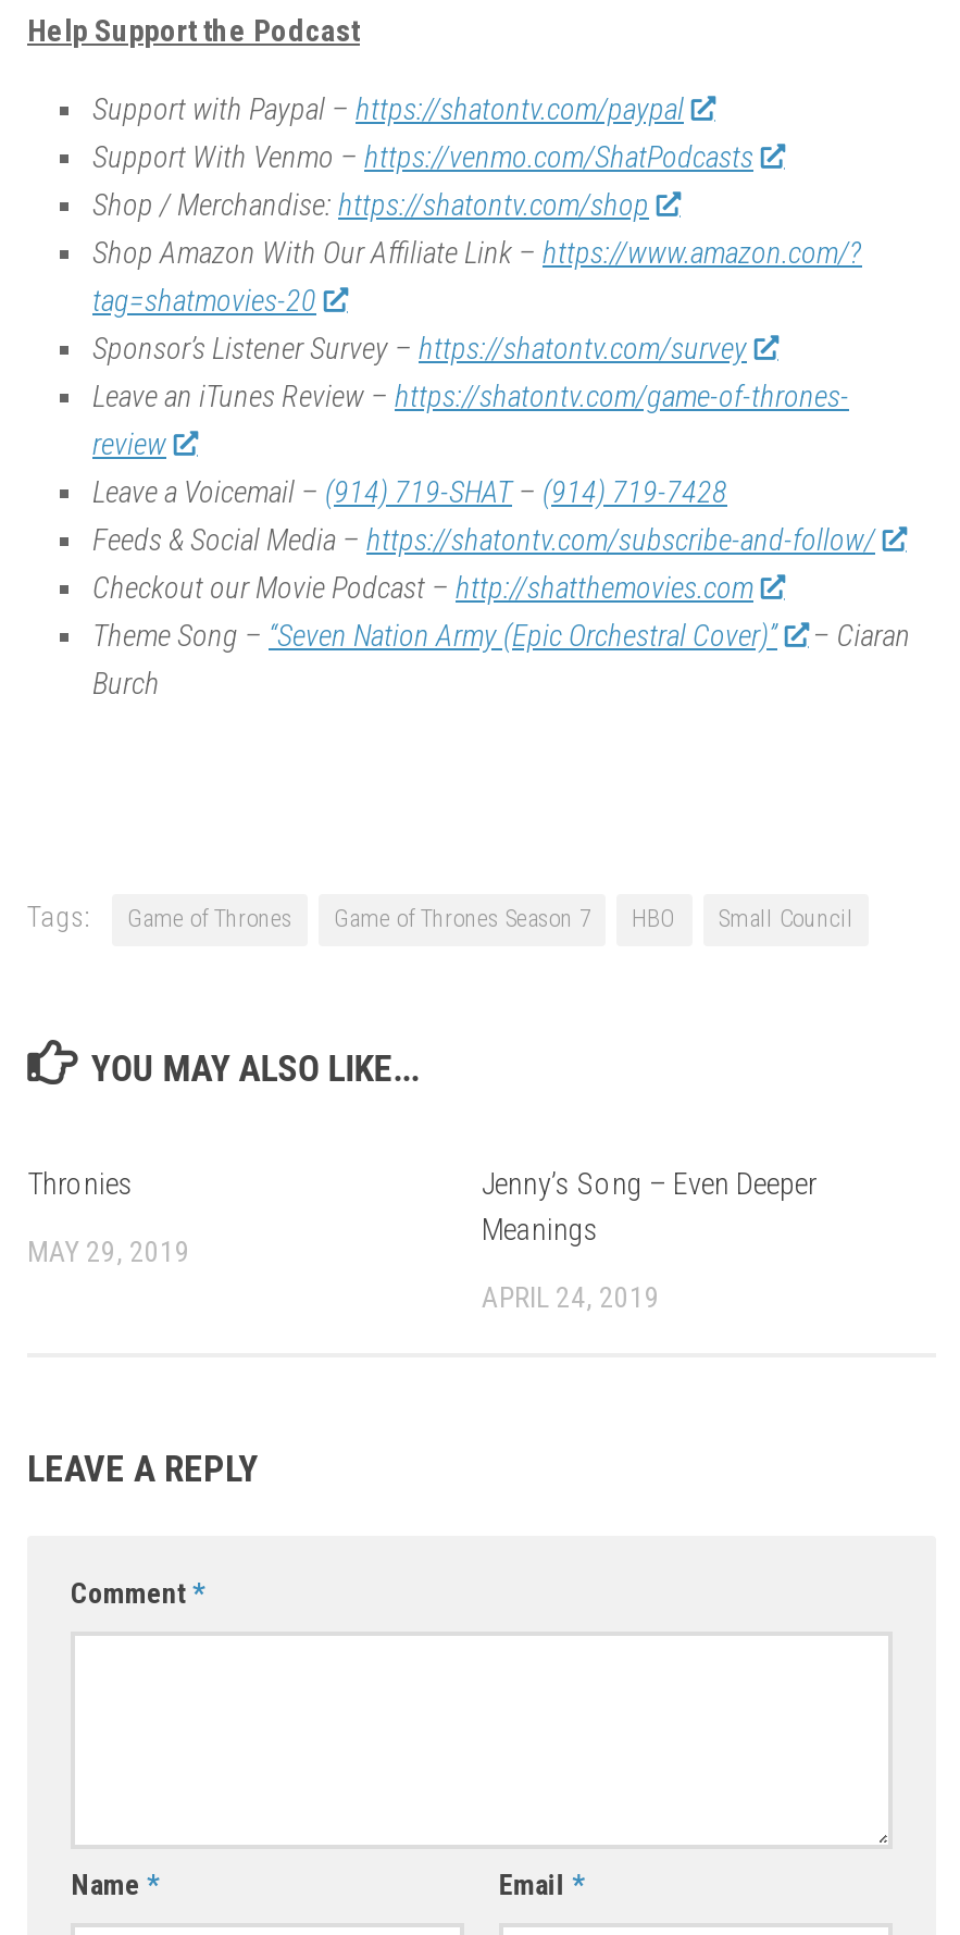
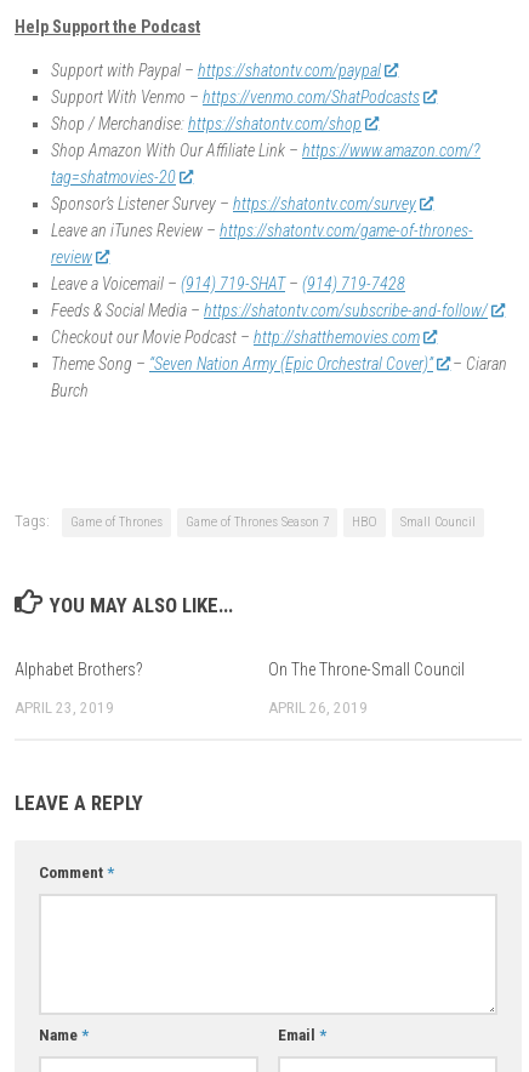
[27,1165,134,1200] Thronies -> [15,659,143,679] Alphabet Brothers?
[482,1165,816,1246] Jenny’s Song – Even Deeper | Meanings -> [268,659,465,679] On The Throne-Small Council
[27,1235,190,1267] MAY 29, 2019 -> [15,698,114,716] APRIL 23, 2019
[482,1280,660,1313] APRIL 24, 2019 -> [268,698,368,716] APRIL 26, 2019

